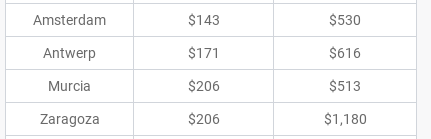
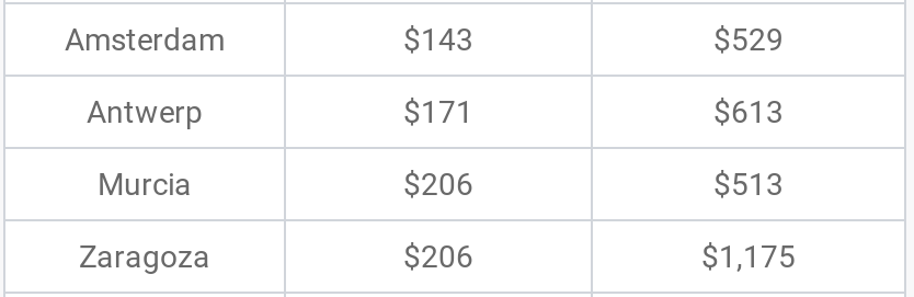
[329,12,361,28] $530 -> [713,22,784,57] $529
[329,45,361,61] $616 -> [713,94,784,129] $613
[323,111,366,127] $1,180 -> [701,239,796,274] $1,175

